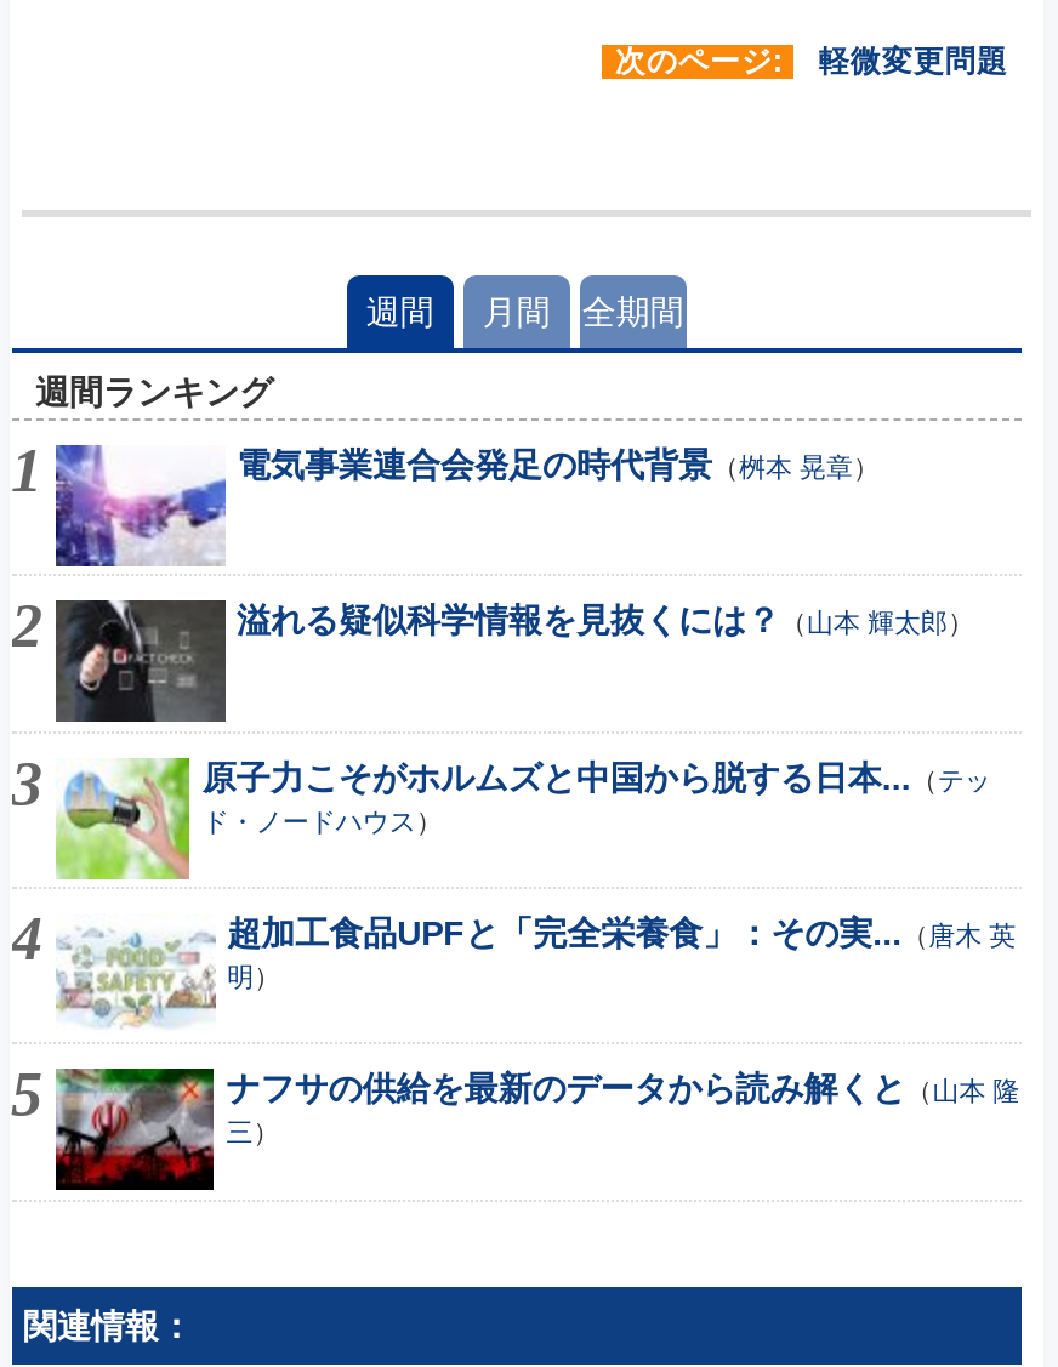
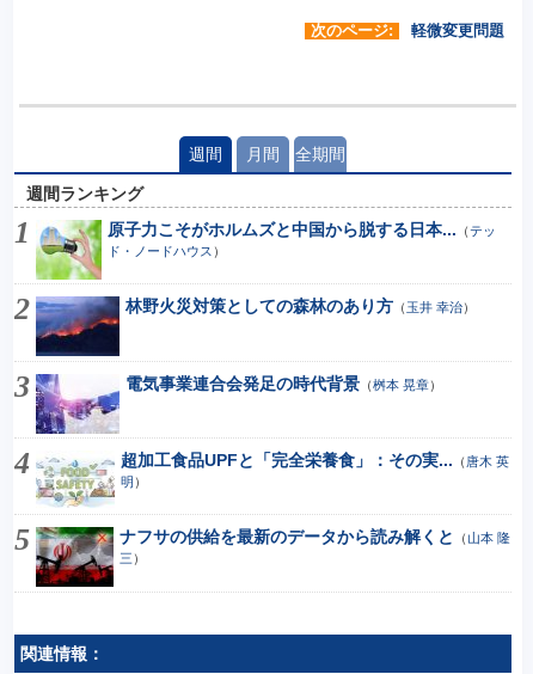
moved [53,443,880,569] -> [35,374,442,435]: [image] | 電気事業連合会発足の時代背景（桝本 晃章）
[53,598,226,722] [image] -> [35,295,120,356] [image]
[237,601,974,640] 溢れる疑似科学情報を見抜くには？（山本 輝太郎） -> none
moved [15,756,991,884] -> [16,219,496,282]: [image] | 原子力こそがホルムズと中国から脱する日本...（テッ | ド・ノードハウス）
none -> [125,297,475,316] 林野火災対策としての森林のあり方（玉井 幸治）

